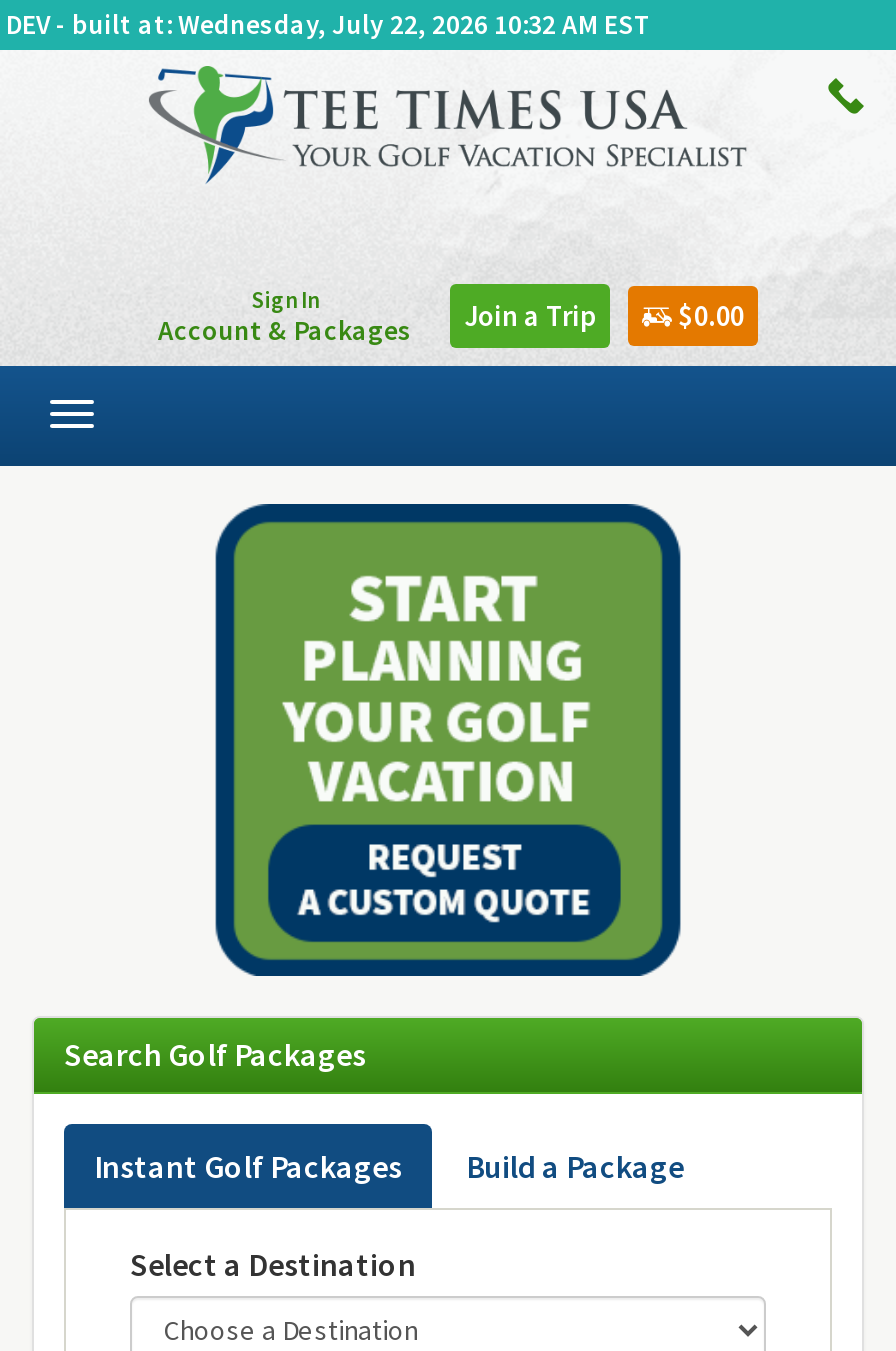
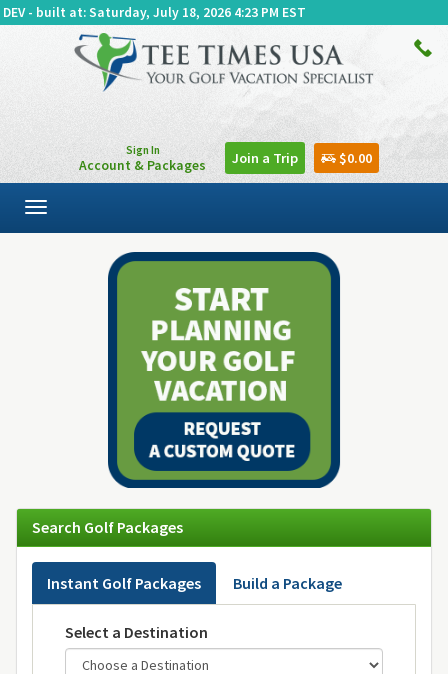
[6,8,652,42] DEV - built at: Wednesday, July 22, 2026 10:32 AM EST -> [3,4,306,21] DEV - built at: Saturday, July 18, 2026 4:23 PM EST

